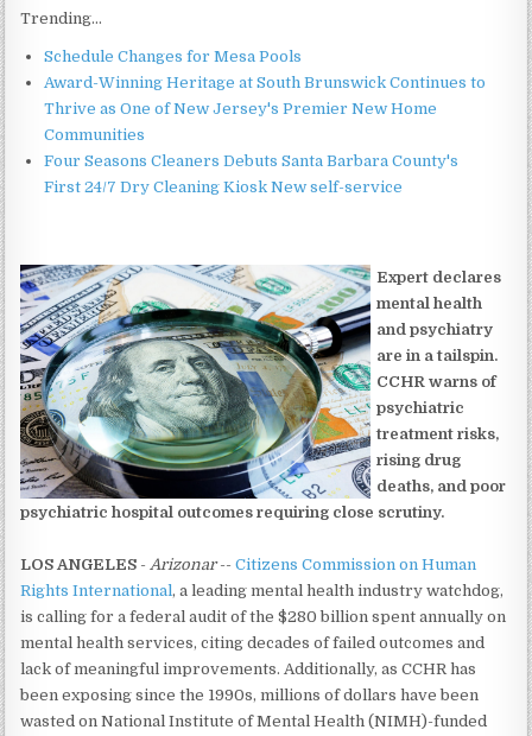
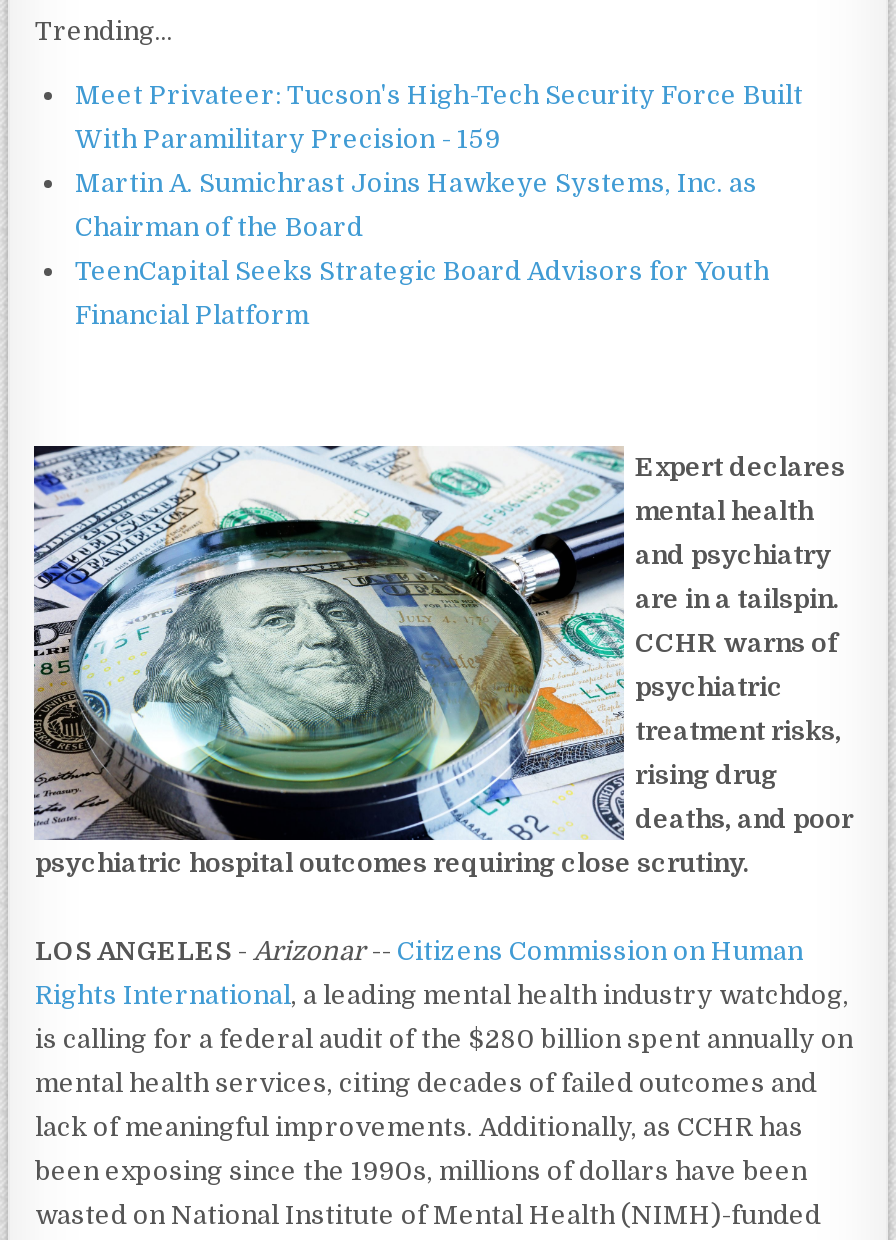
[45,47,302,65] Schedule Changes for Mesa Pools -> [75,80,803,110] Meet Privateer: Tucson's High-Tech Security Force Built
[45,74,486,91] Award-Winning Heritage at South Brunswick Continues to -> [75,124,501,154] With Paramilitary Precision - 159
[45,100,438,118] Thrive as One of New Jersey's Premier New Home -> [75,168,757,198] Martin A. Sumichrast Joins Hawkeye Systems, Inc. as
[45,126,145,144] Communities -> [75,212,363,242] Chairman of the Board
[45,152,459,170] Four Seasons Cleaners Debuts Santa Barbara County's -> [75,256,769,286] TeenCapital Seeks Strategic Board Advisors for Youth
[45,178,403,196] First 24/7 Dry Cleaning Kiosk New self-service -> [75,300,309,330] Financial Platform

